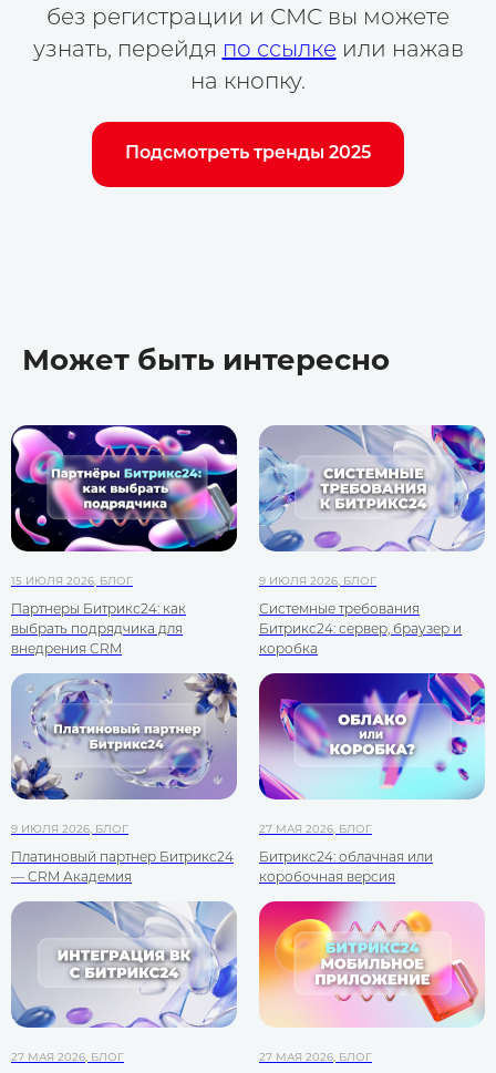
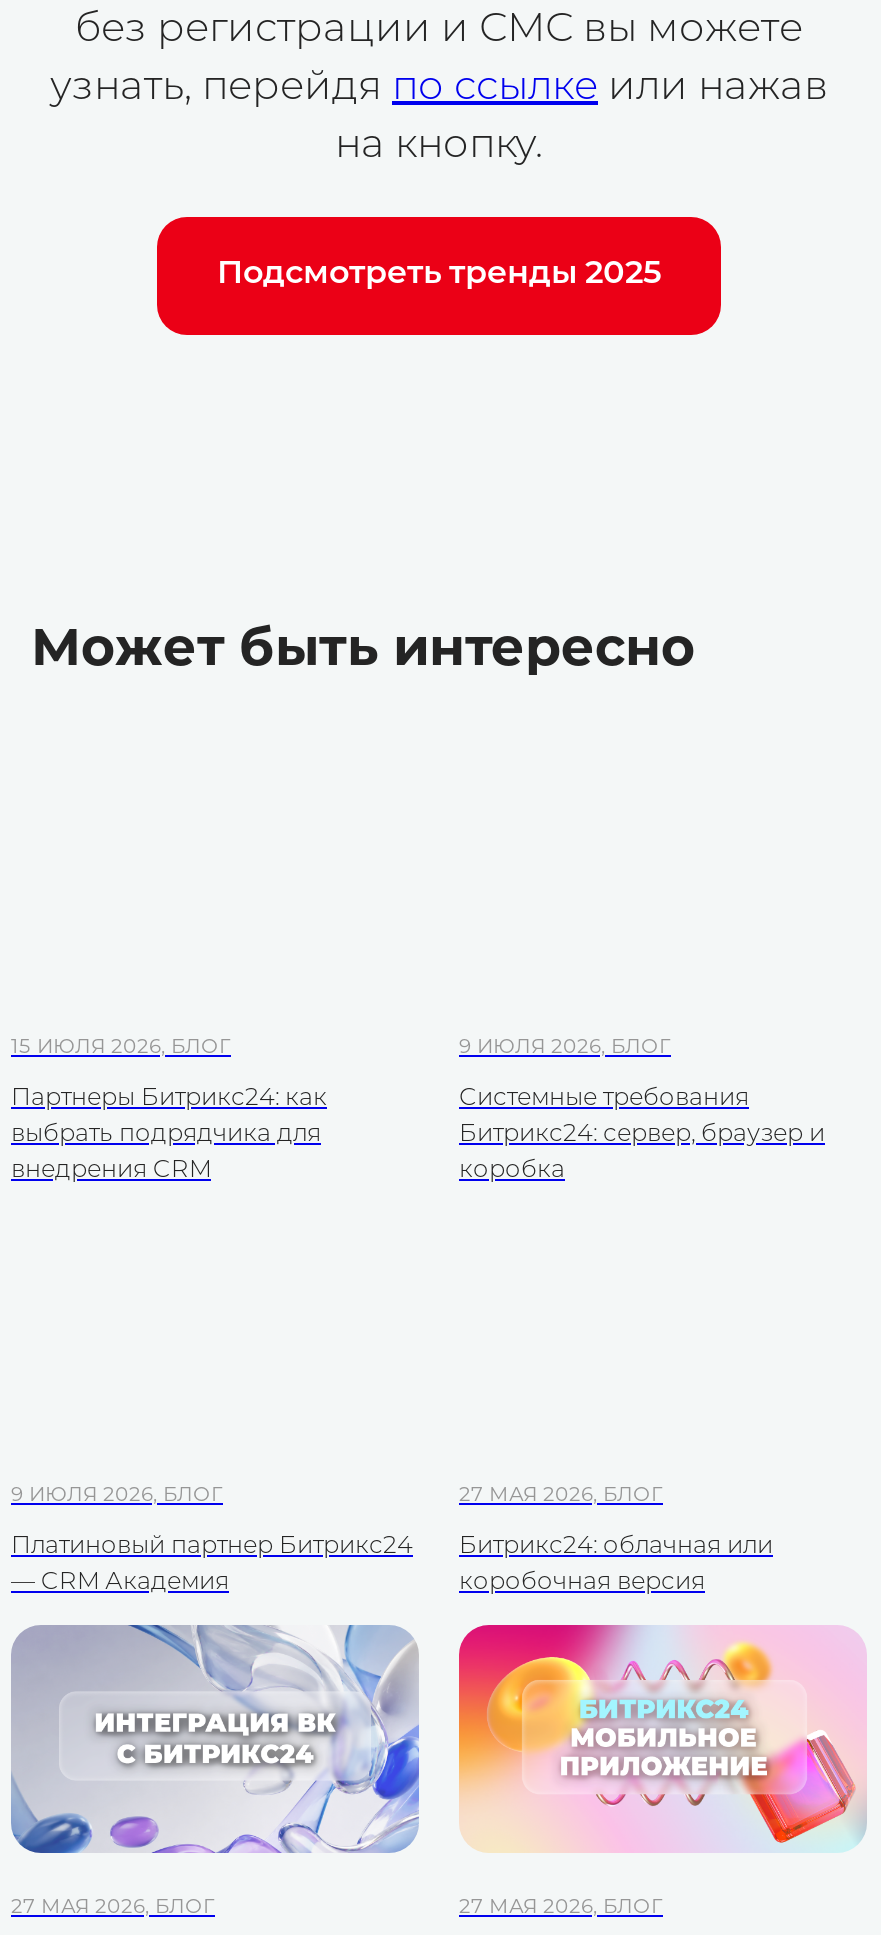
[10,424,238,553] [image] -> none
[258,424,486,553] [image] -> none
[10,672,238,801] [image] -> none
[258,672,486,801] [image] -> none

